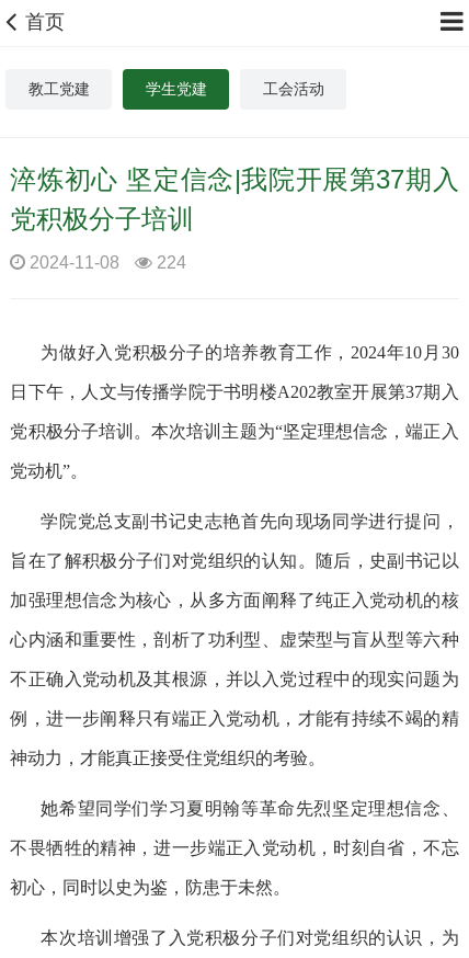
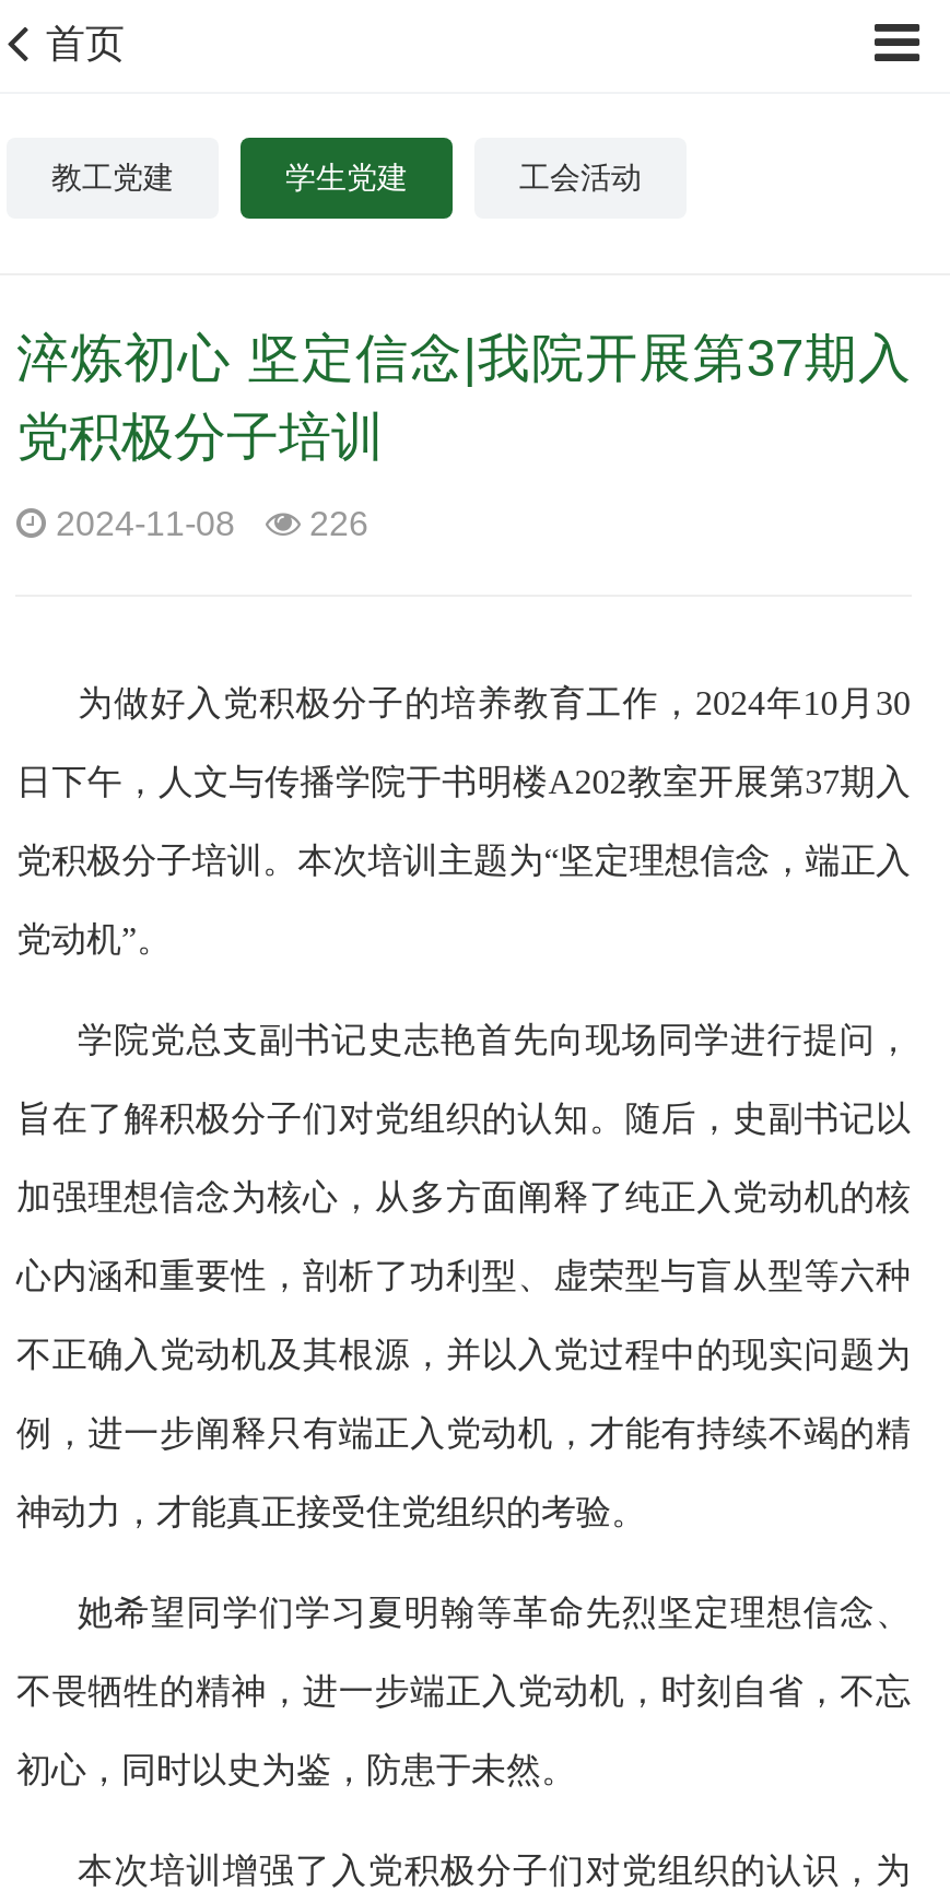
[26,253,187,272] 2024-11-08 224 -> [47,505,368,542] 2024-11-08 226

